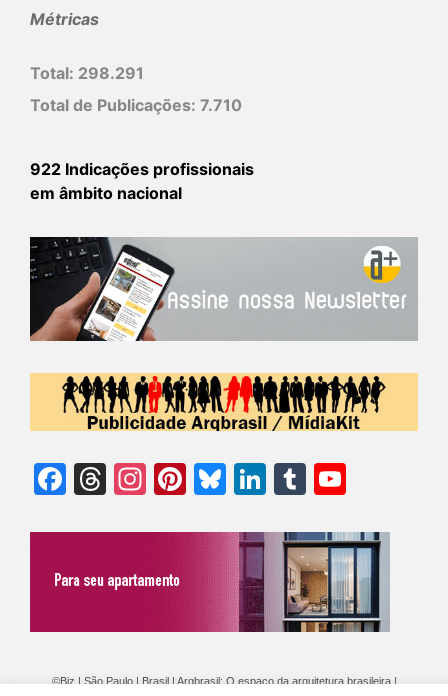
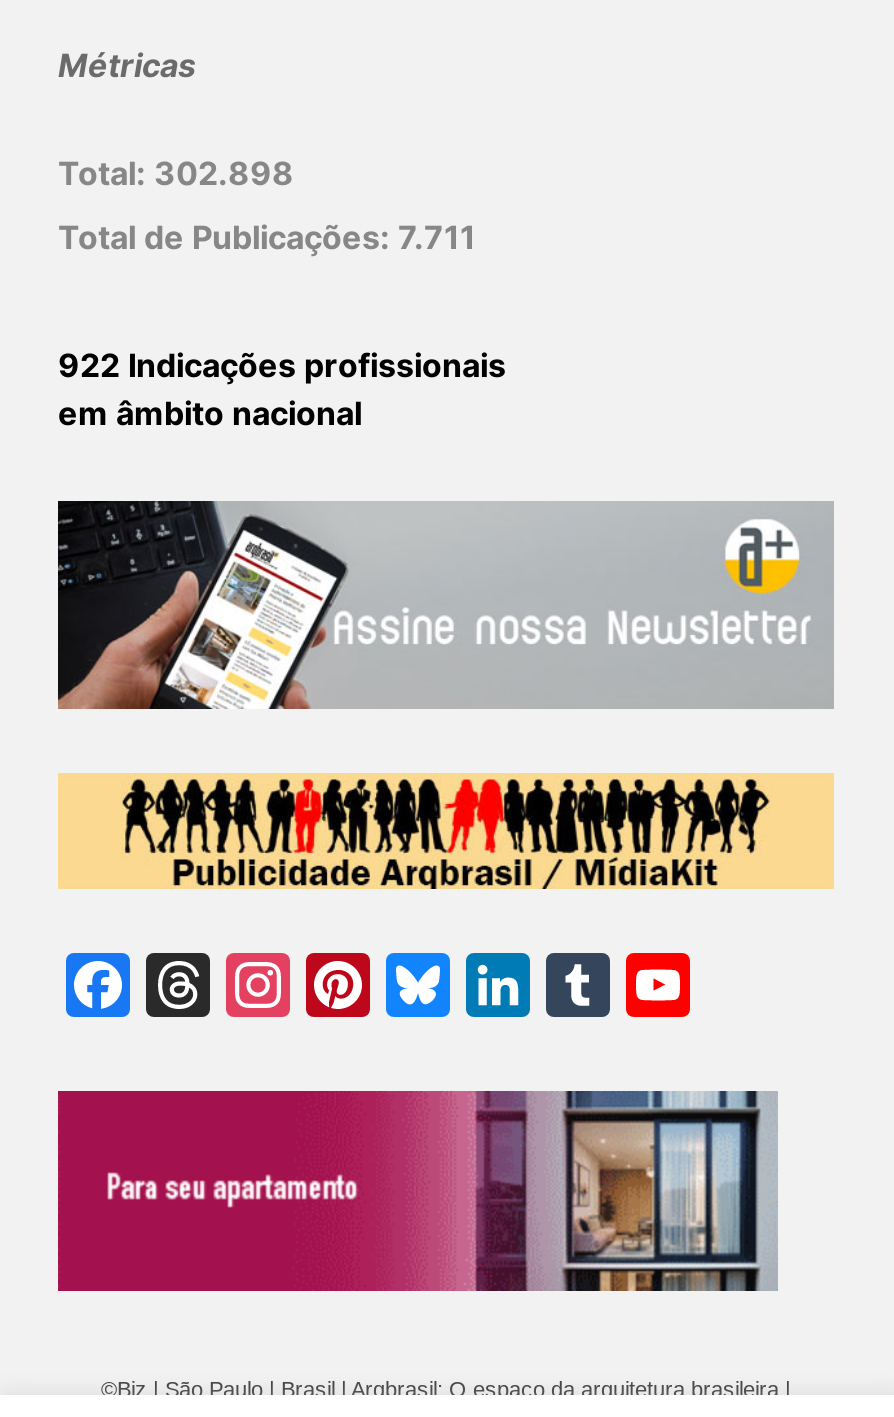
[30,63,144,83] Total: 298.291 -> [58,154,294,194] Total: 302.898
[30,95,242,115] Total de Publicações: 7.710 -> [58,218,476,258] Total de Publicações: 7.711

